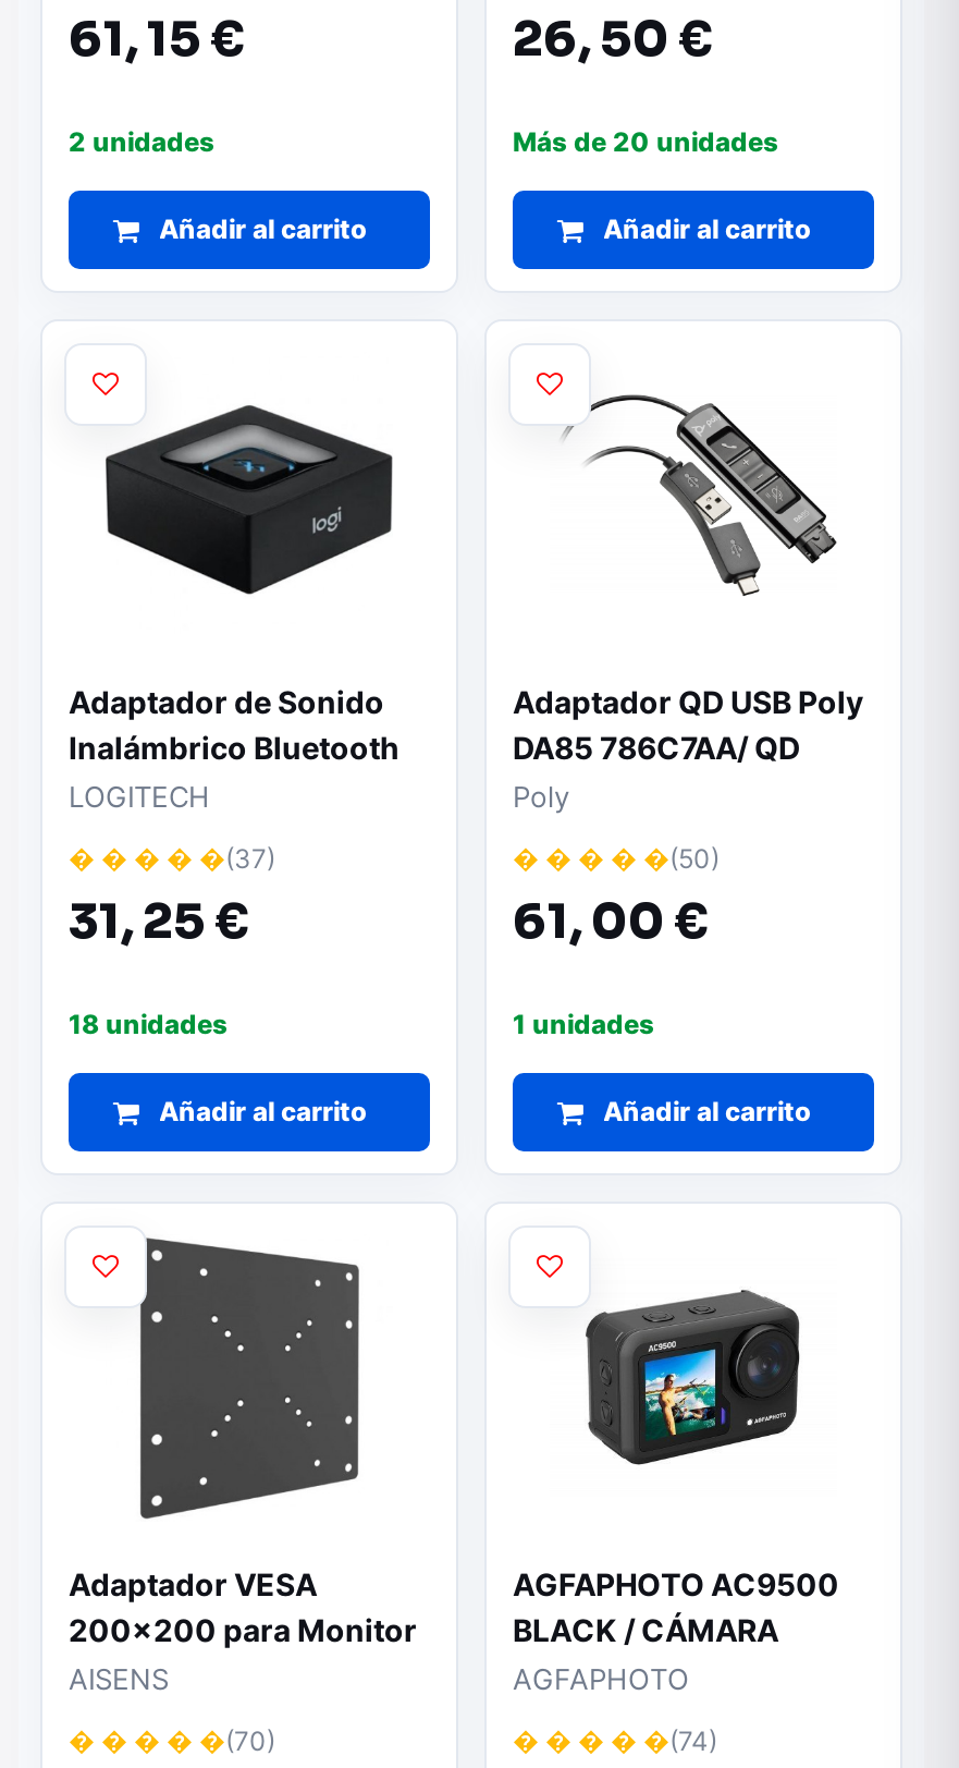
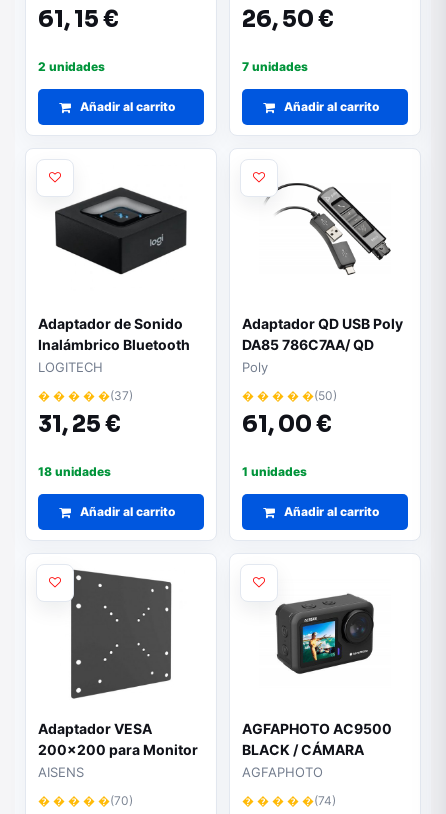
[513,125,778,158] Más de 20 unidades -> [242,59,308,74] 7 unidades

